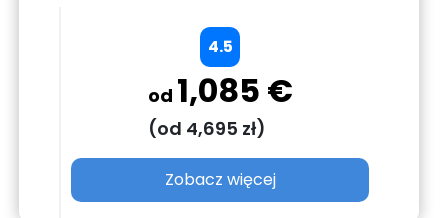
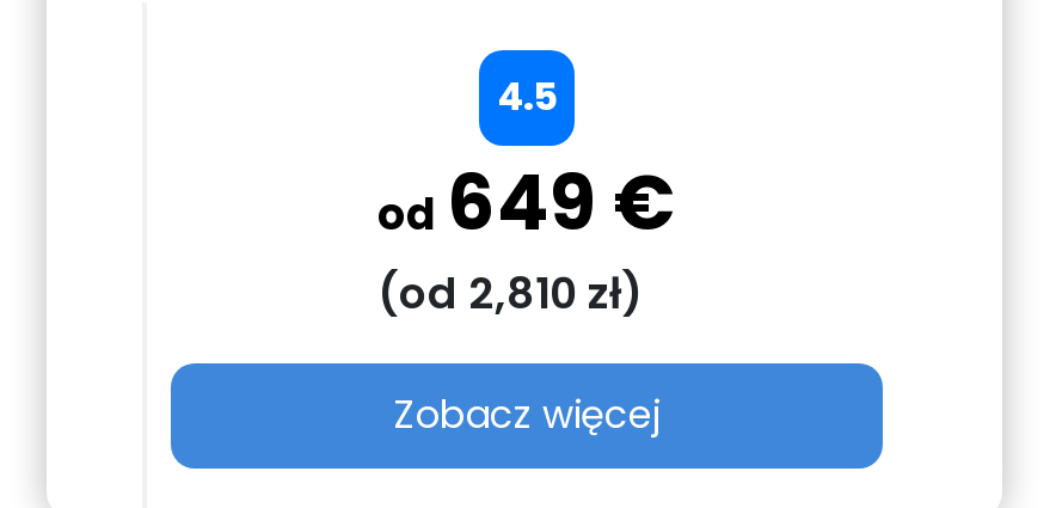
[147,68,292,113] od 1,085 € -> [377,148,676,256] od 649 €
[147,116,265,141] (od 4,695 zł) -> [377,263,645,323] (od 2,810 zł)

